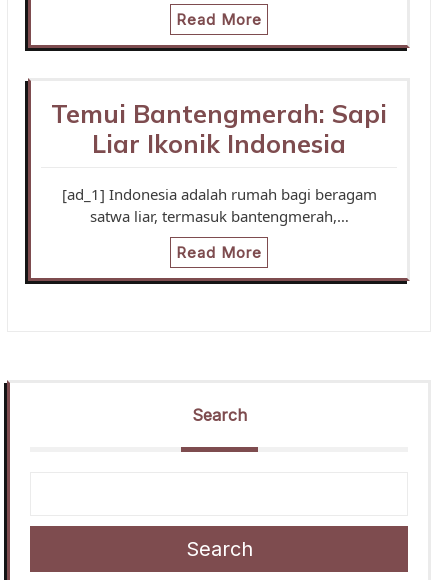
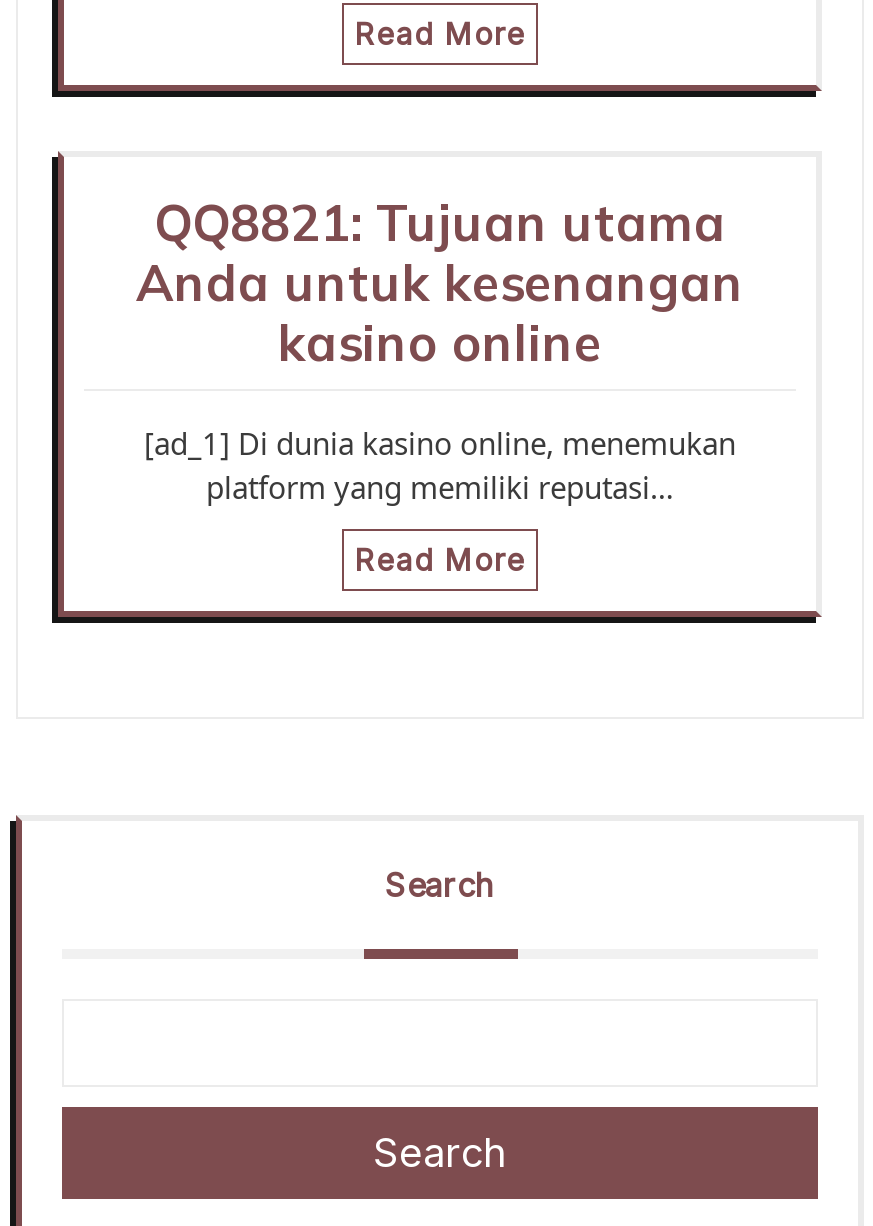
[51,97,387,158] Temui Bantengmerah: Sapi | Liar Ikonik Indonesia -> [136,190,744,372] QQ8821: Tujuan utama | Anda untuk kesenangan | kasino online
[61,183,376,225] [ad_1] Indonesia adalah rumah bagi beragam | satwa liar, termasuk bantengmerah,… -> [144,422,736,506] [ad_1] Di dunia kasino online, menemukan | platform yang memiliki reputasi…

